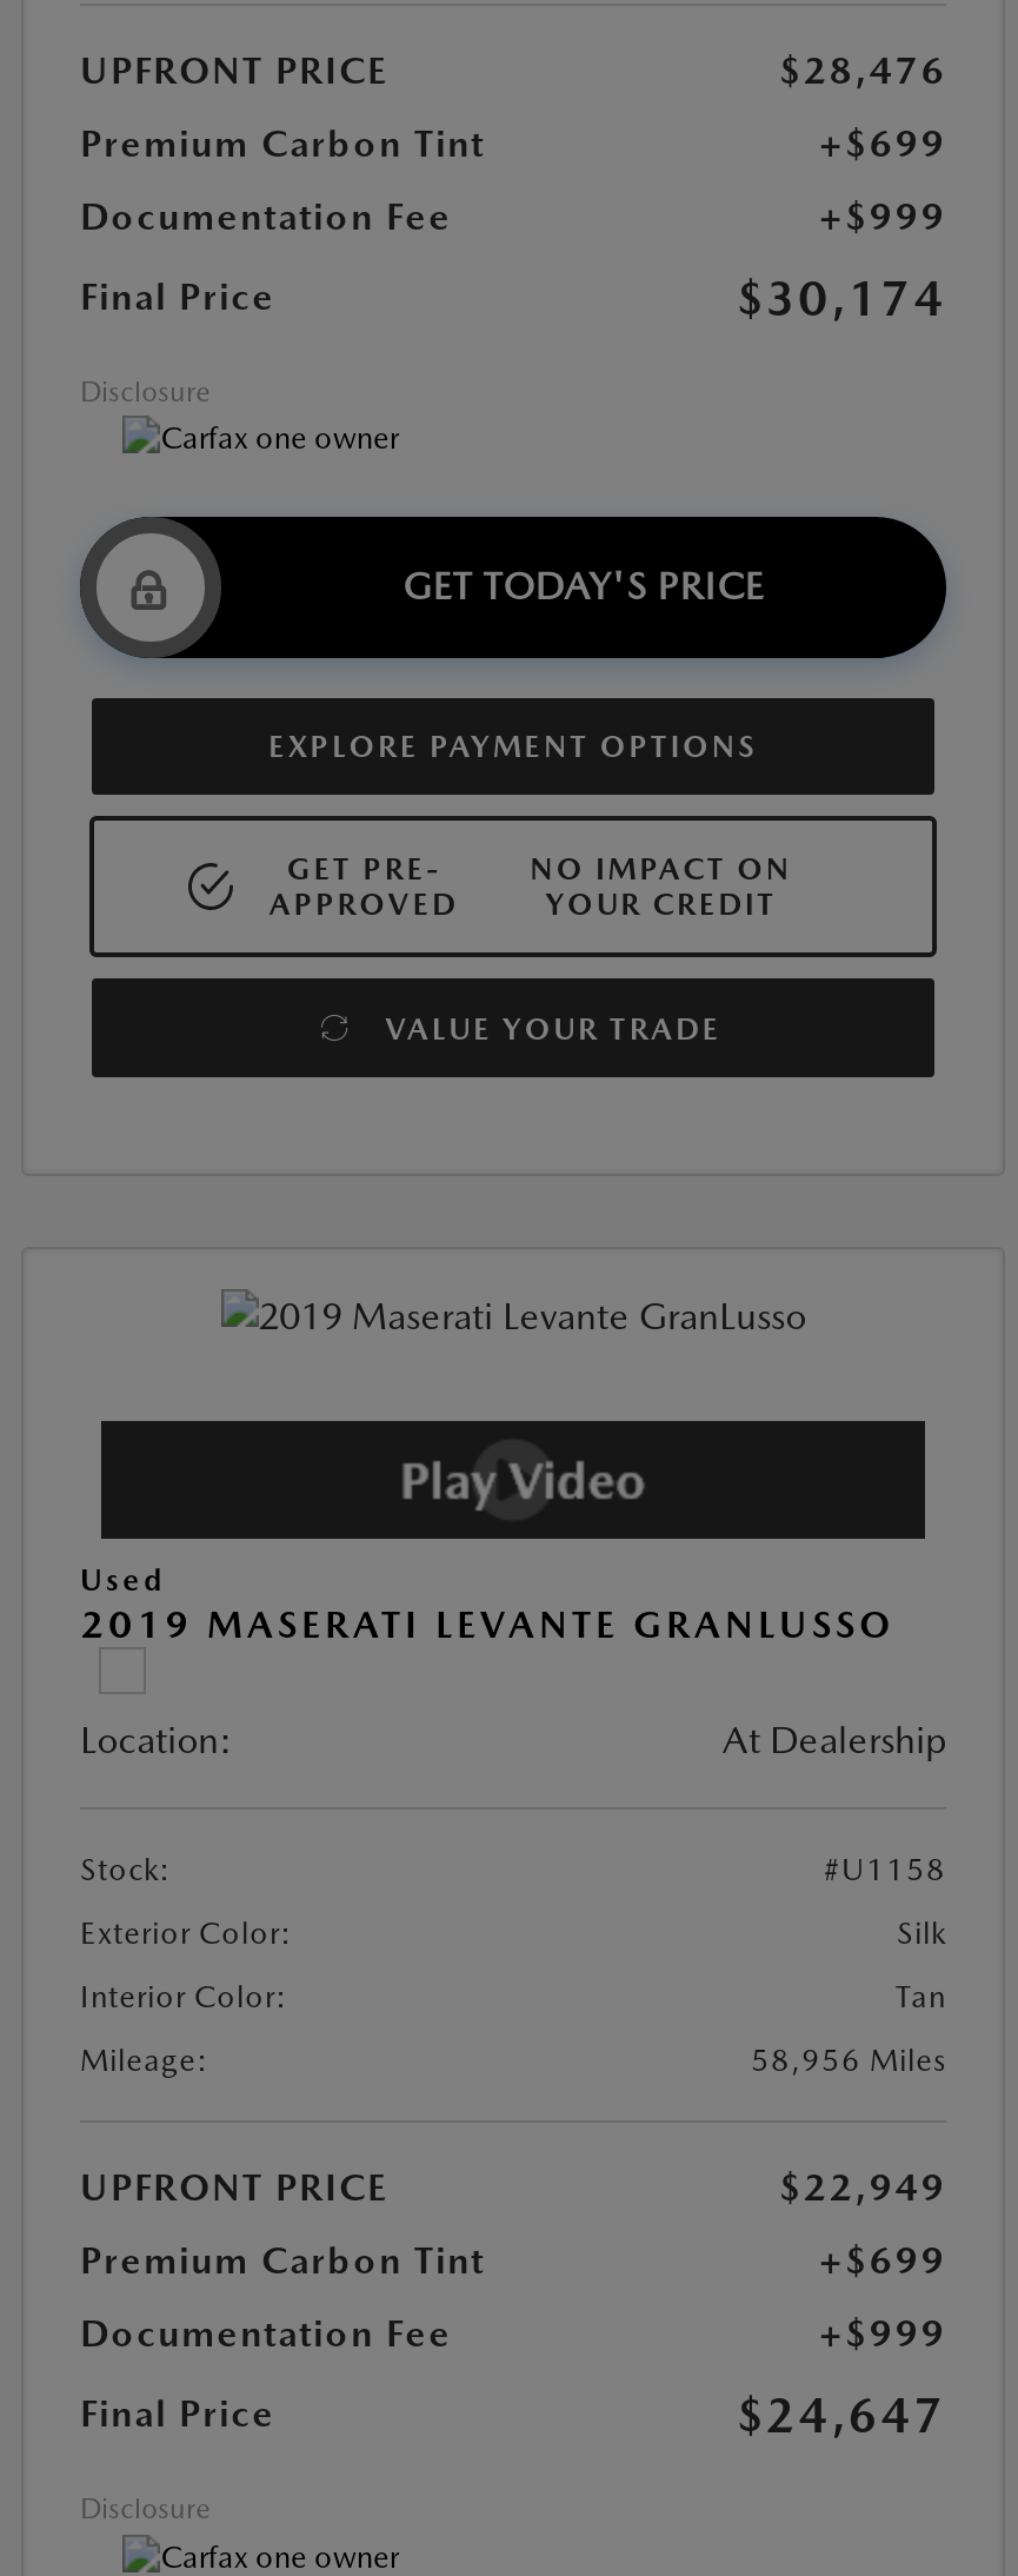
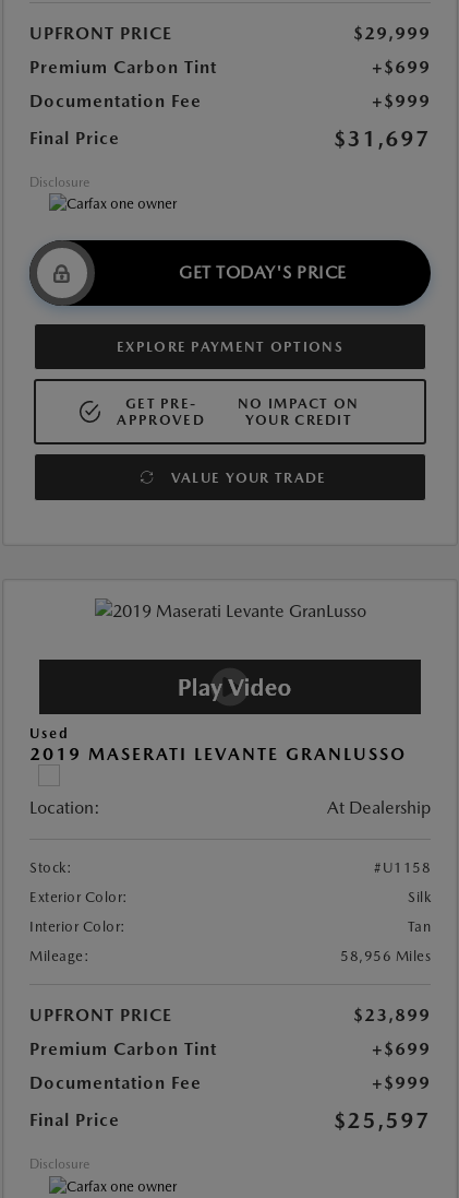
[779,48,946,93] $28,476 -> [353,23,431,43] $29,999
[737,269,946,326] $30,174 -> [334,125,431,152] $31,697
[779,2166,946,2211] $22,949 -> [353,1005,431,1026] $23,899
[737,2387,946,2444] $24,647 -> [334,1108,431,1134] $25,597

